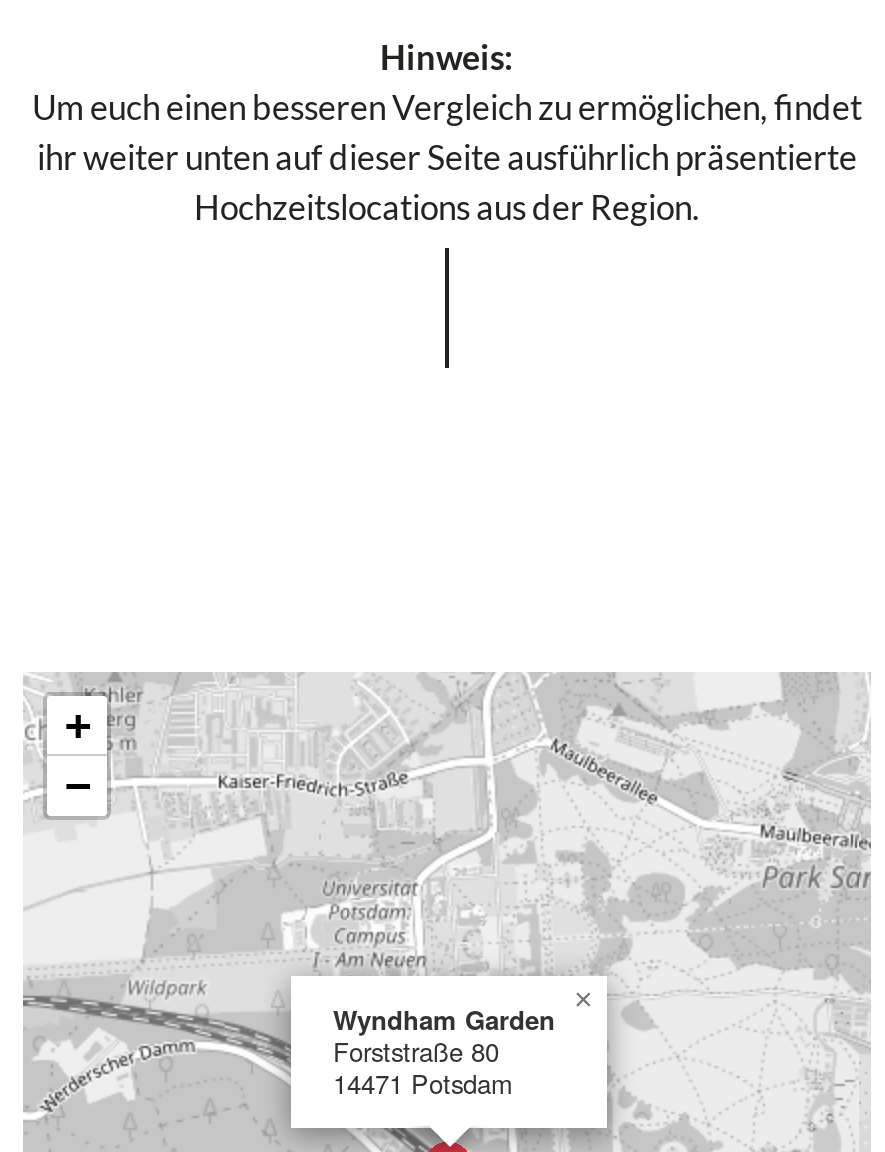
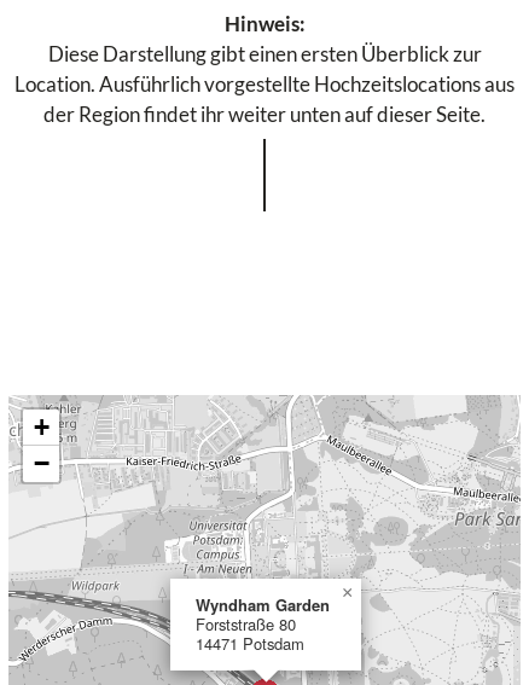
[32,86,862,228] Um euch einen besseren Vergleich zu ermöglichen, findet | ihr weiter unten auf dieser Seite ausführlich präsentierte | Hochzeitslocations aus der Region. -> [14,41,515,127] Diese Darstellung gibt einen ersten Überblick zur | Location. Ausführlich vorgestellte Hochzeitslocations aus | der Region findet ihr weiter unten auf dieser Seite.

